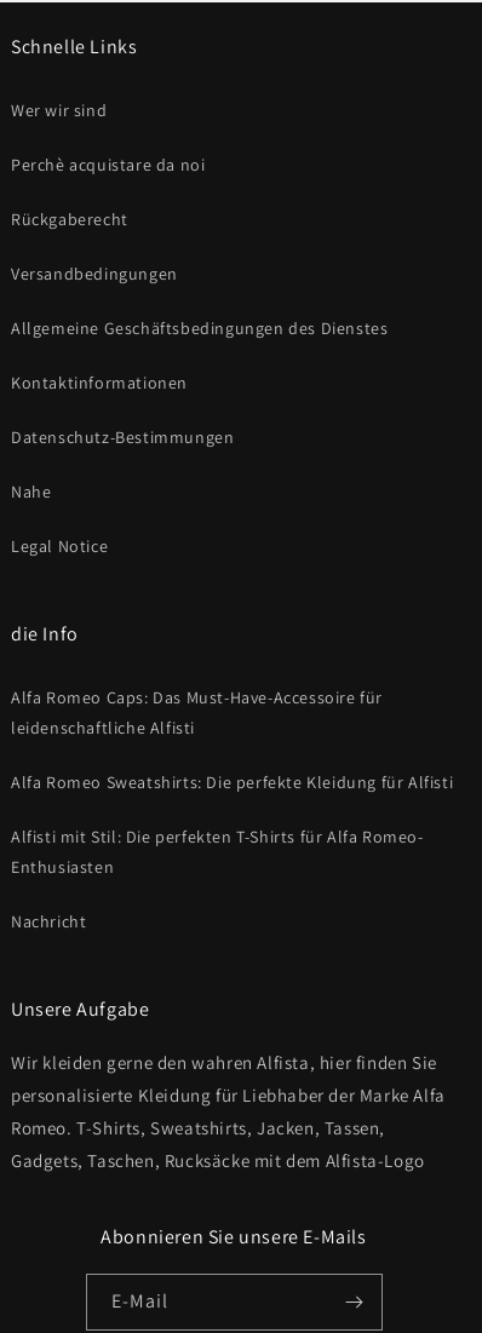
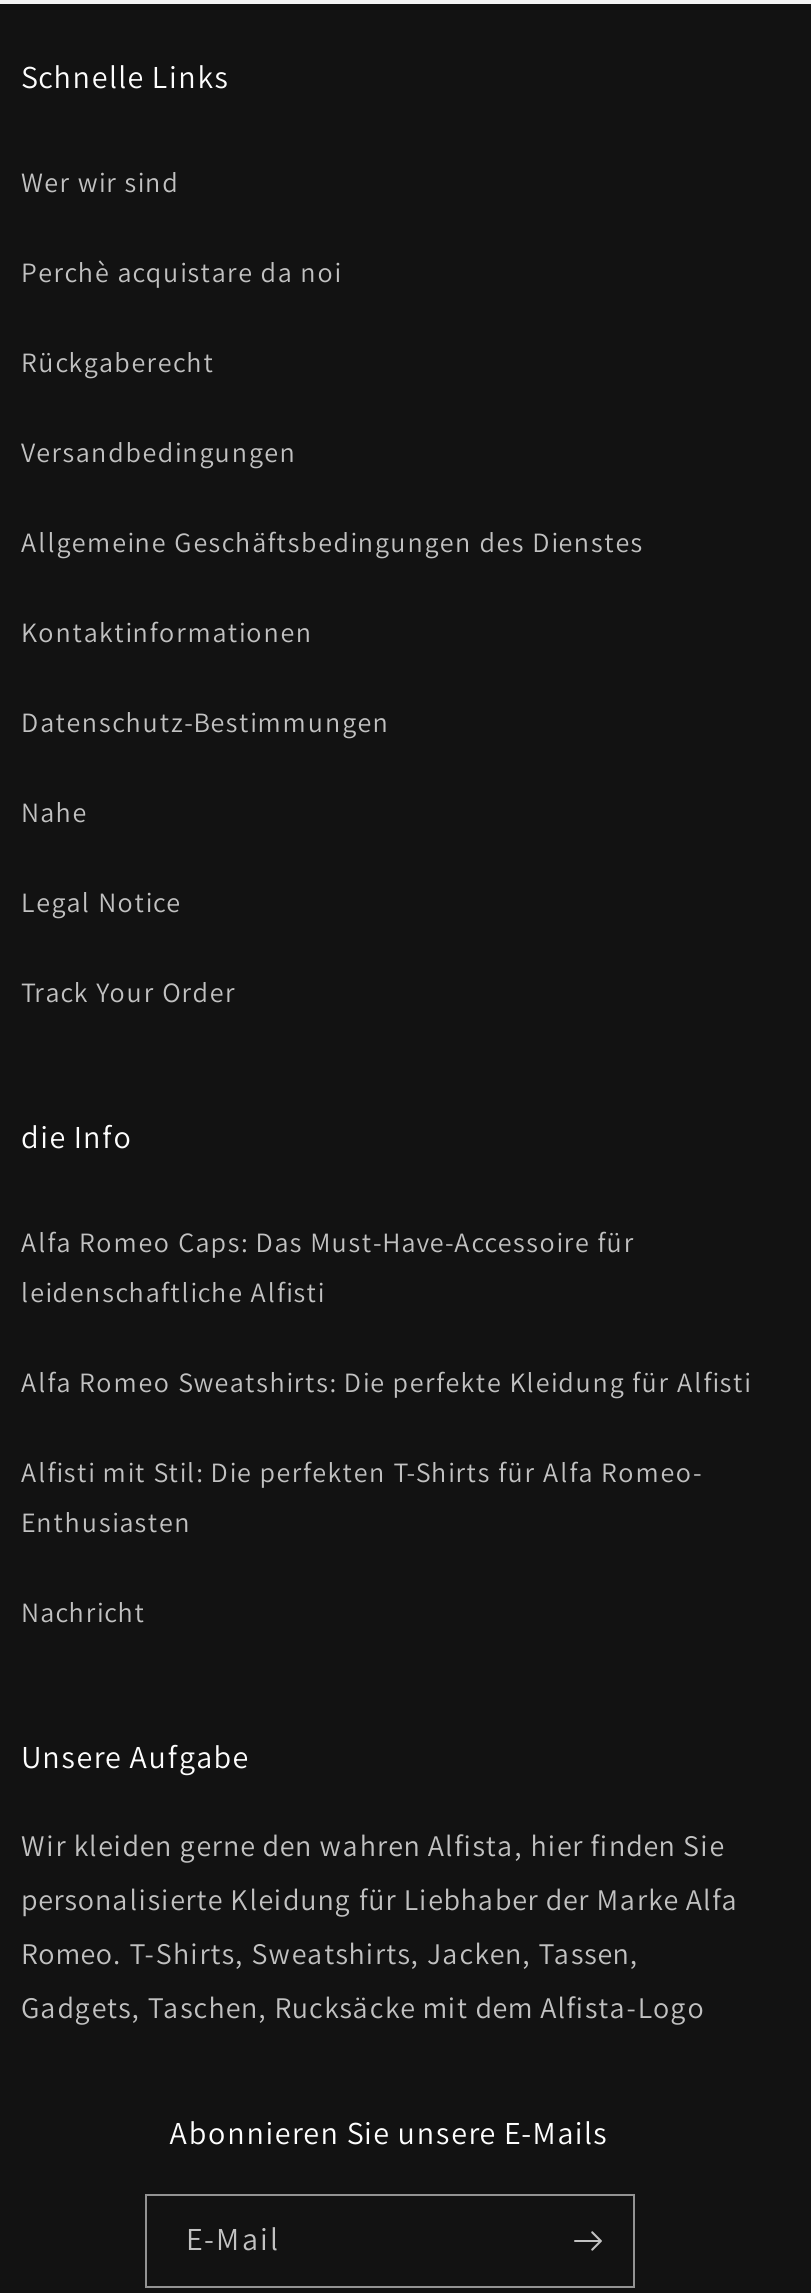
none -> [21,974,236,1010] Track Your Order

